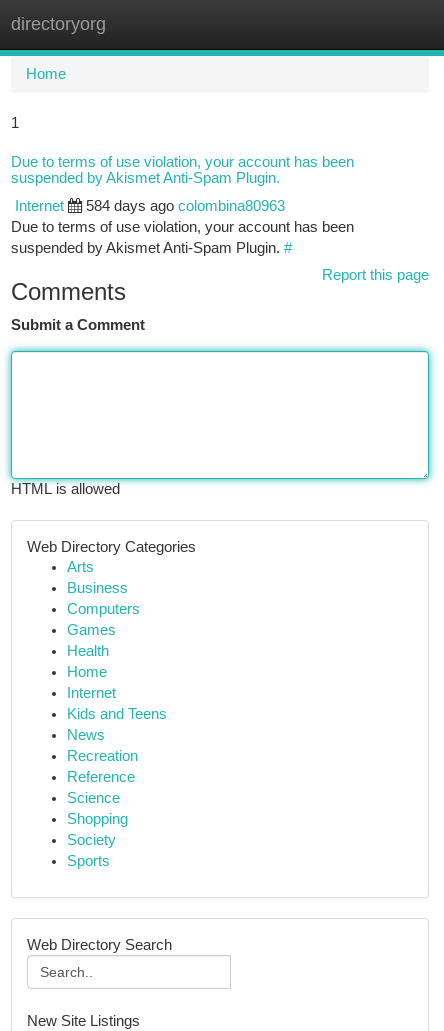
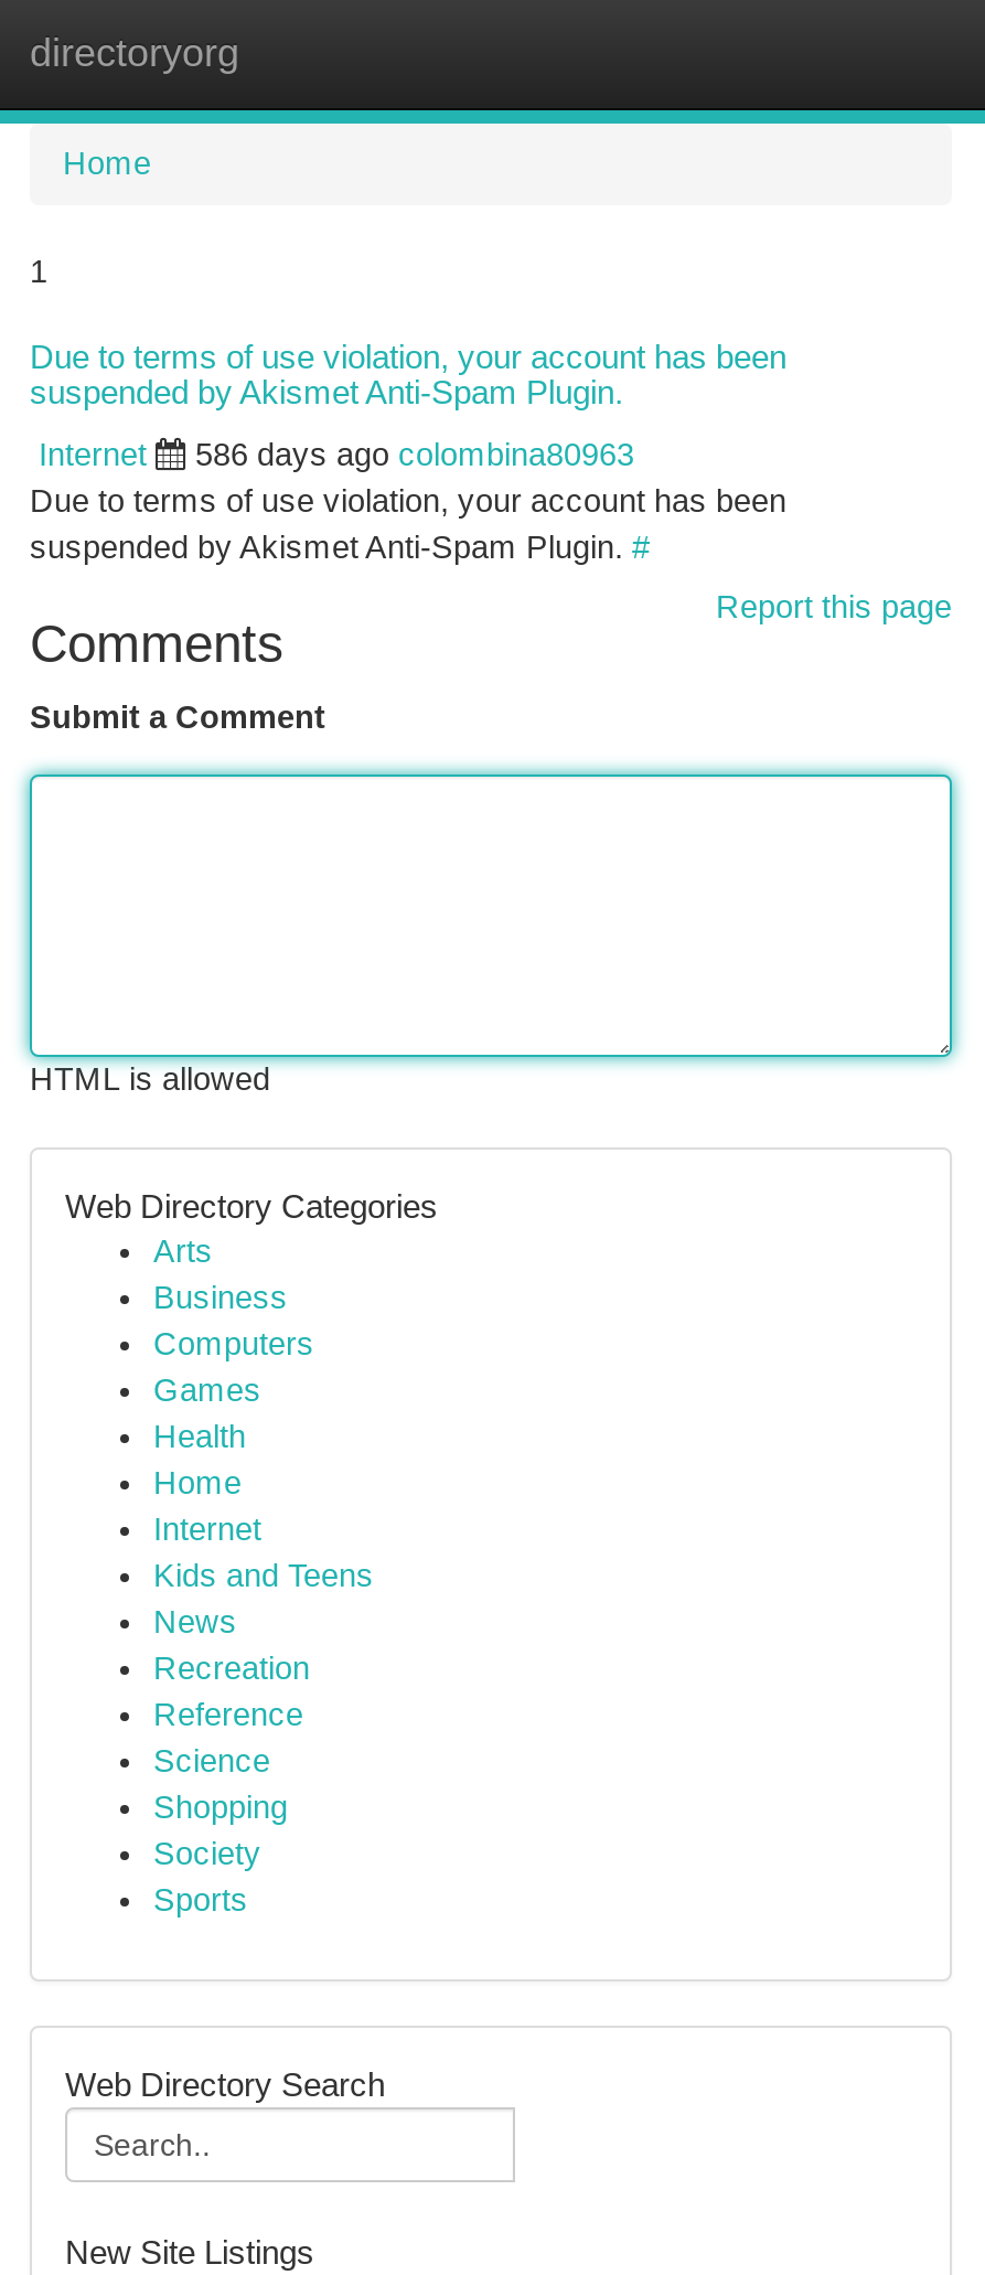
[86,198,285,214] 584 days ago colombina80963 -> [195,437,634,472] 586 days ago colombina80963

